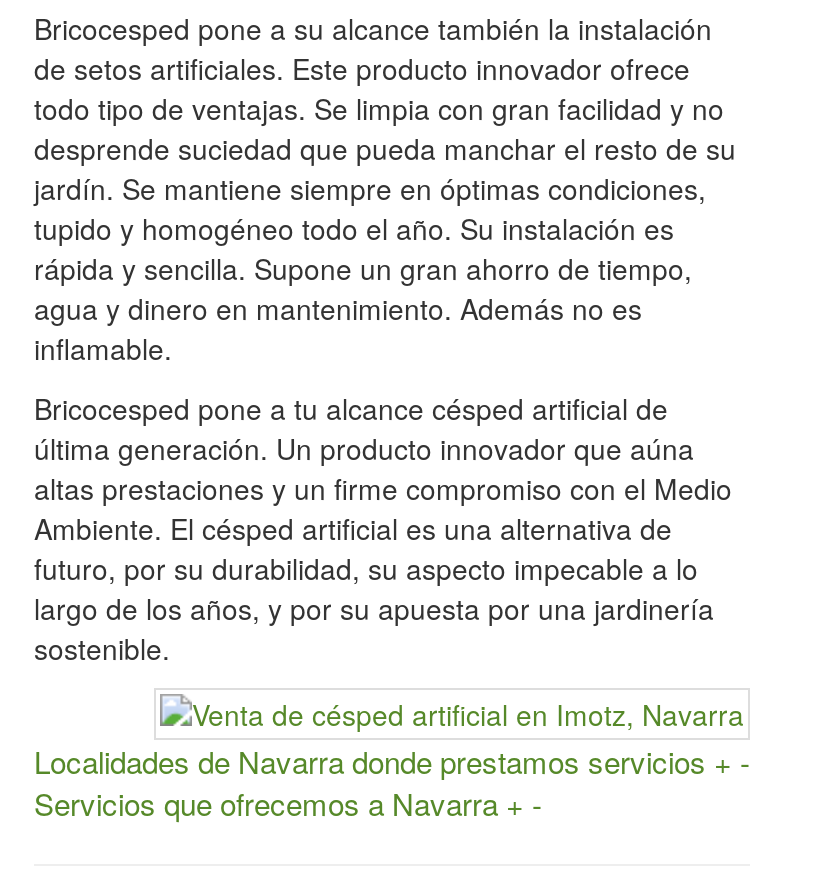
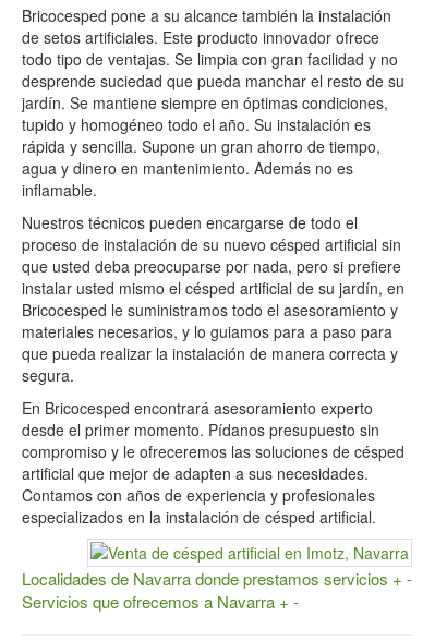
[34,388,732,668] Bricocesped pone a tu alcance césped artificial de | última generación. Un producto innovador que aúna | altas prestaciones y un firme compromiso con el Medio | Ambiente. El césped artificial es una alternativa de | futuro, por su durabilidad, su aspecto impecable a lo | largo de los años, y por su apuesta por una jardinería | sostenible. -> [22,211,404,528] Nuestros técnicos pueden encargarse de todo el | proceso de instalación de su nuevo césped artificial sin | que usted deba preocuparse por nada, pero si prefiere | instalar usted mismo el césped artificial de su jardín, en | Bricocesped le suministramos todo el asesoramiento y | materiales necesarios, y lo guiamos para a paso para | que pueda realizar la instalación de manera correcta y | segura. | En Bricocesped encontrará asesoramiento experto | desde el primer momento. Pídanos presupuesto sin | compromiso y le ofreceremos las soluciones de césped | artificial que mejor de adapten a sus necesidades. | Contamos con años de experiencia y profesionales | especializados en la instalación de césped artificial.

